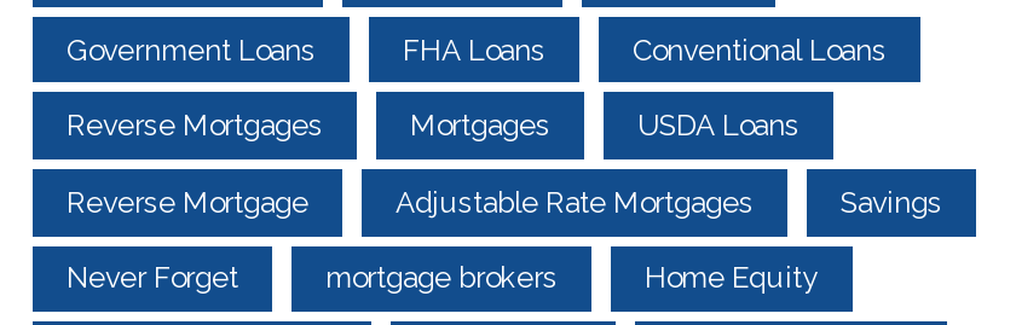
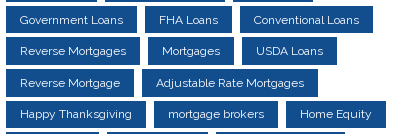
[67,186,942,296] Savings | Never Forget -> [20,107,132,121] Happy Thanksgiving

